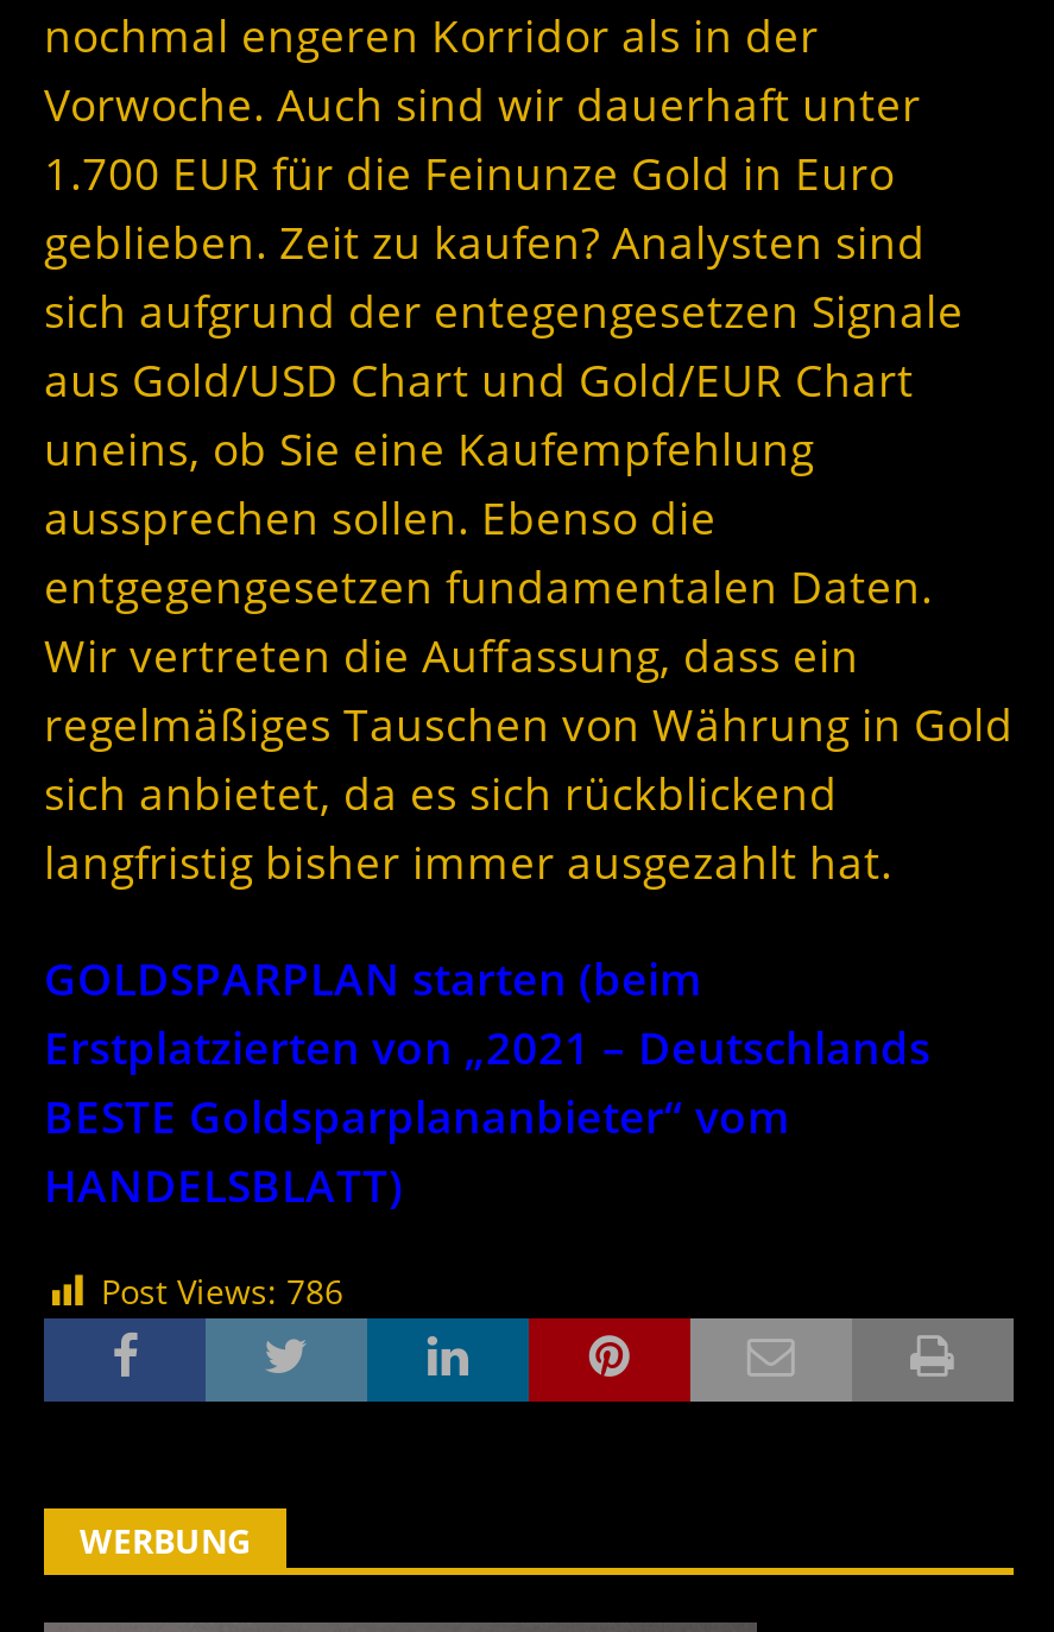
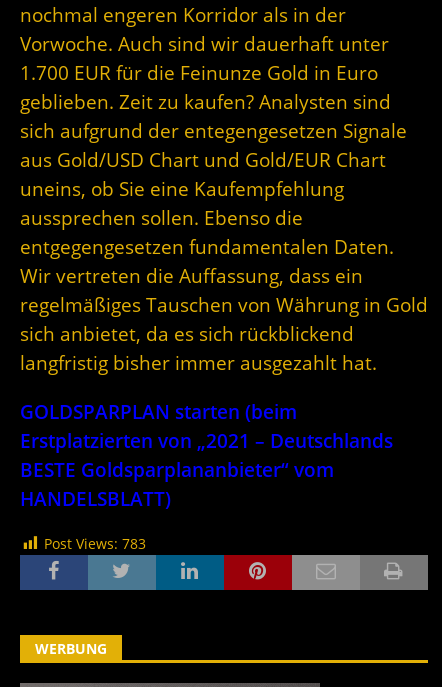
[101,1269,343,1314] Post Views: 786 -> [44,534,146,553] Post Views: 783

